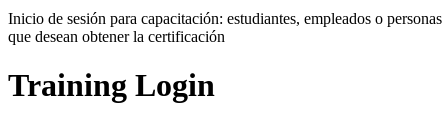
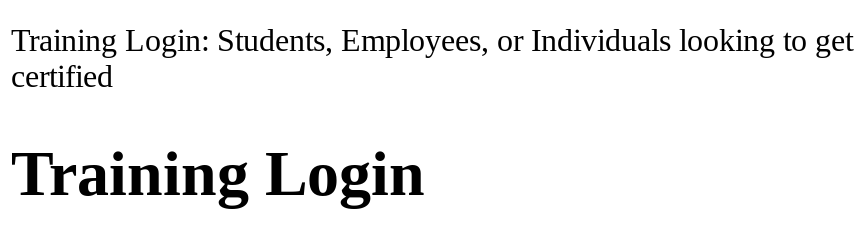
[8,10,442,45] Inicio de sesión para capacitación: estudiantes, empleados o personas | que desean obtener la certificación -> [11,23,853,93] Training Login: Students, Employees, or Individuals looking to get | certified

